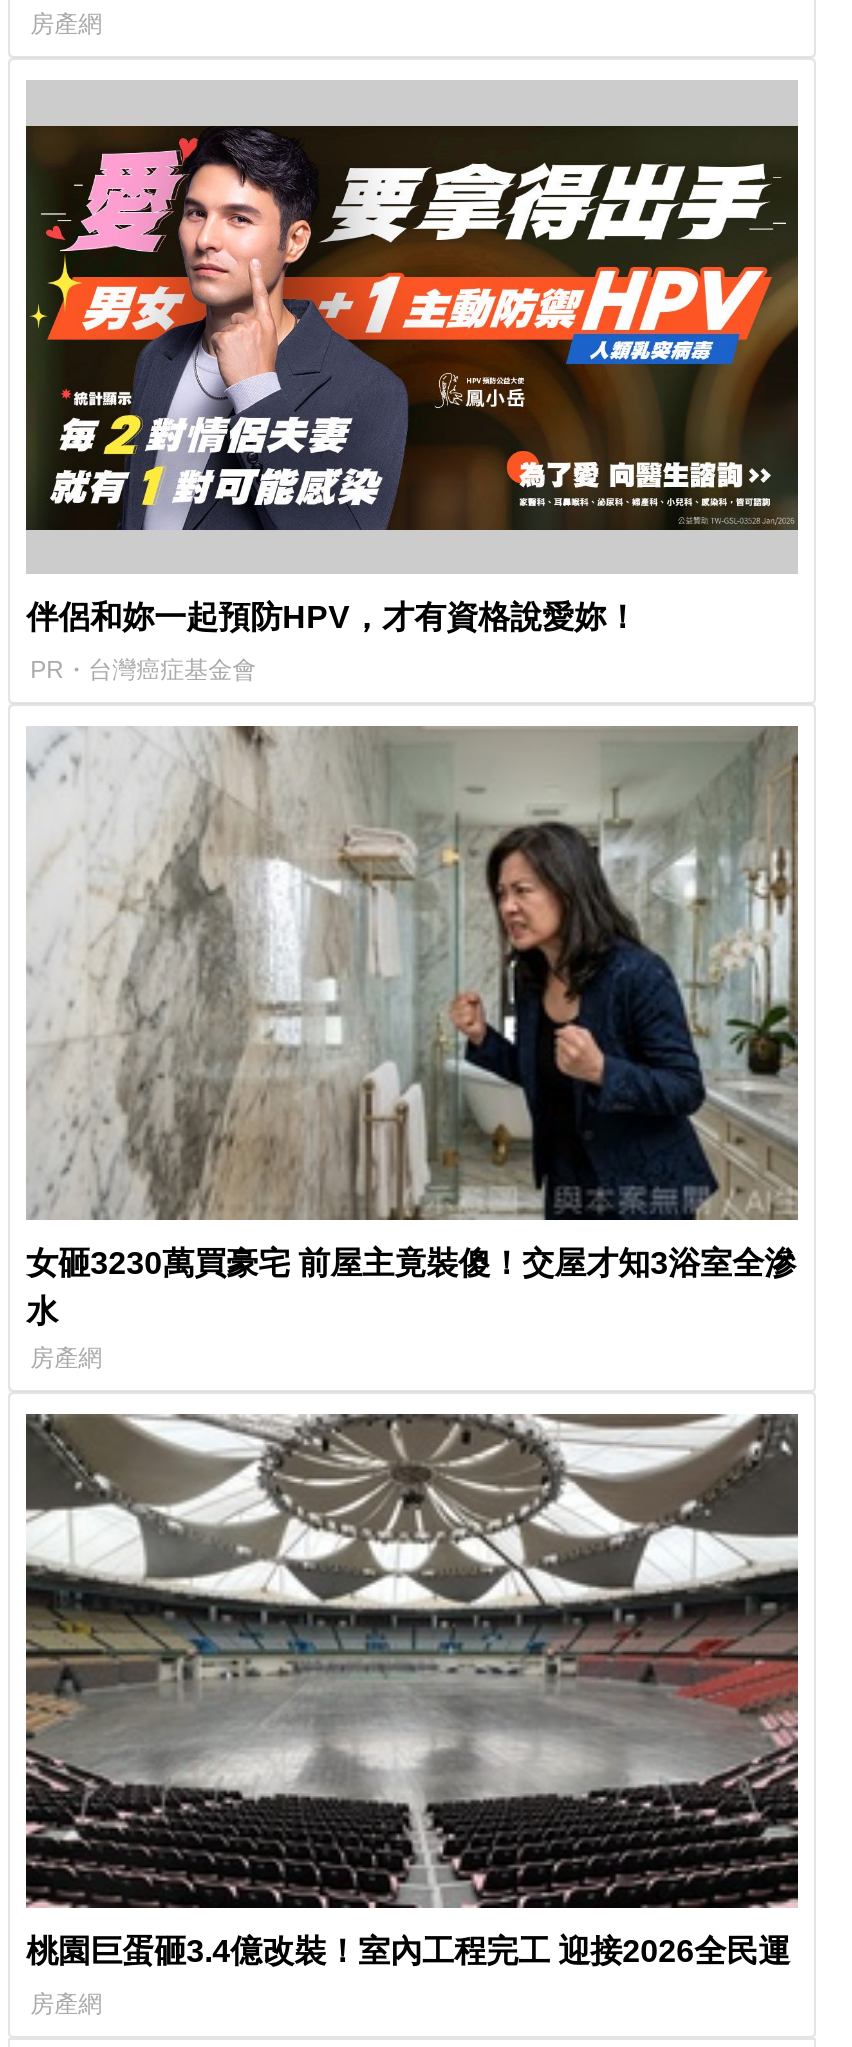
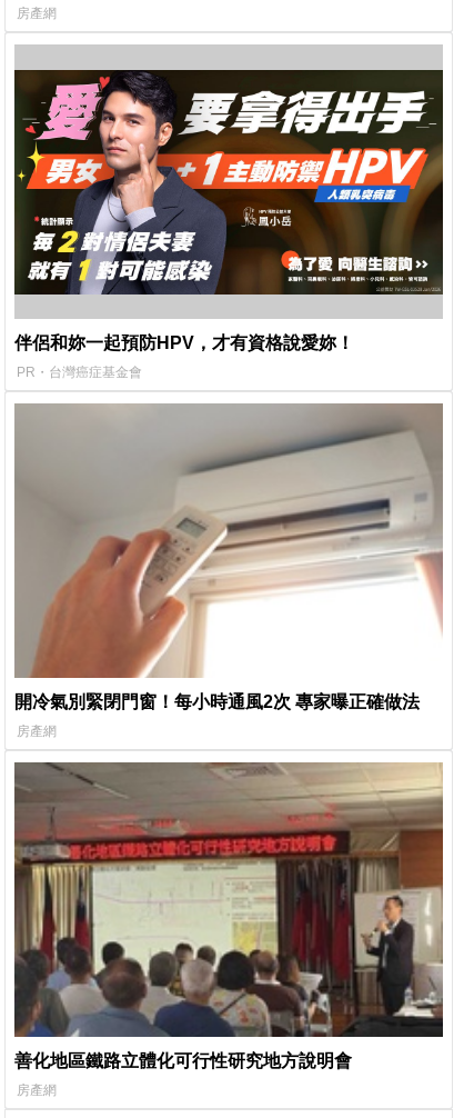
[26,726,800,1328] [image] | 女砸3230萬買豪宅 前屋主竟裝傻！交屋才知3浴室全滲 | 水 -> [14,403,443,711] [image] | 開冷氣別緊閉門窗！每小時通風2次 專家曝正確做法
[24,1414,800,1968] [image] | 桃園巨蛋砸3.4億改裝！室內工程完工 迎接2026全民運 -> [13,762,444,1070] [image] | 善化地區鐵路立體化可行性研究地方說明會

